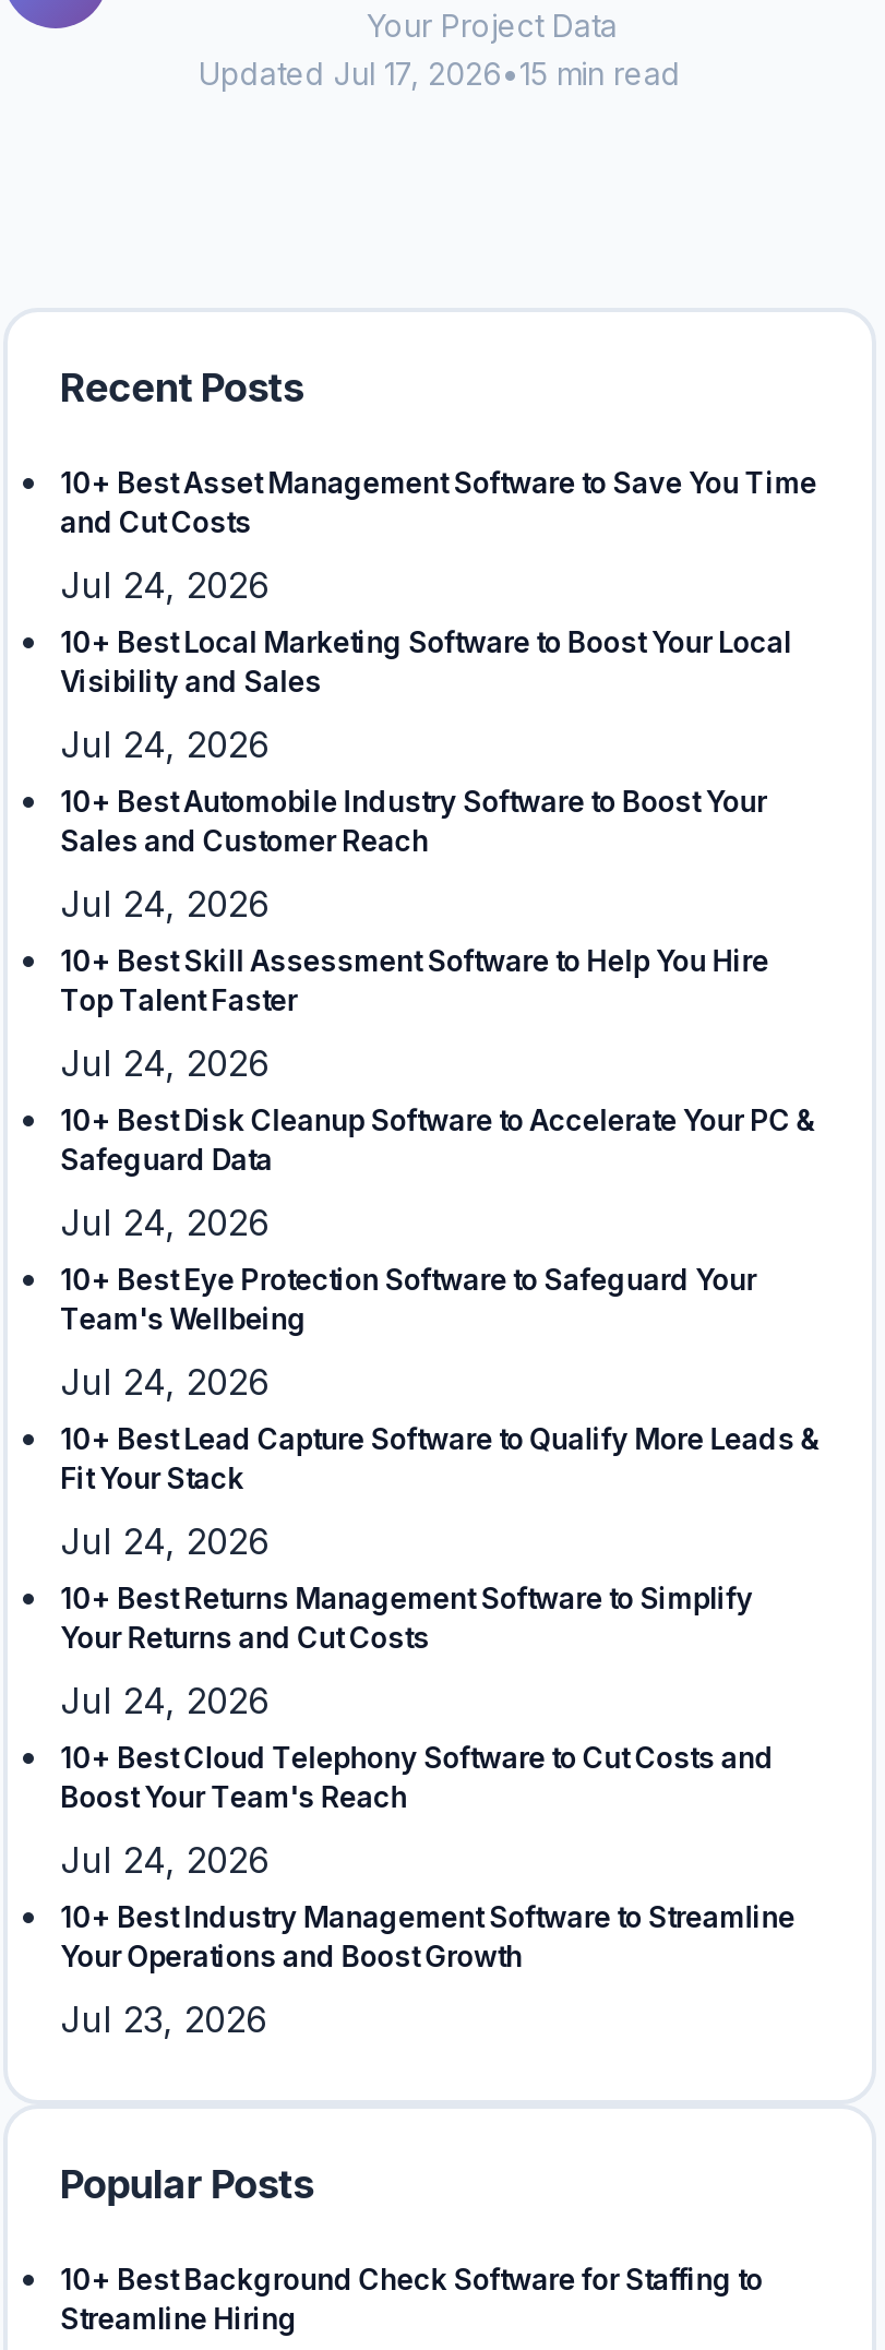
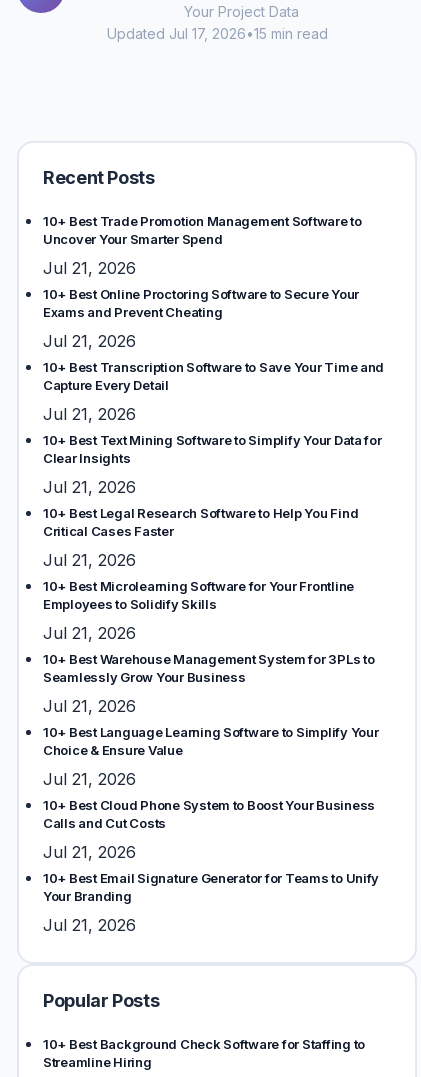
[60,465,817,539] 10+ Best Asset Management Software to Save You Time | and Cut Costs -> [43,213,362,247] 10+ Best Trade Promotion Management Software to | Uncover Your Smarter Spend
[60,563,792,699] Jul 24, 2026 | 10+ Best Local Marketing Software to Boost Your Local | Visibility and Sales -> [43,258,359,320] Jul 21, 2026 | 10+ Best Online Proctoring Software to Secure Your | Exams and Prevent Cheating
[60,723,766,858] Jul 24, 2026 | 10+ Best Automobile Industry Software to Boost Your | Sales and Customer Reach -> [43,331,384,393] Jul 21, 2026 | 10+ Best Transcription Software to Save Your Time and | Capture Every Detail
[60,882,769,1017] Jul 24, 2026 | 10+ Best Skill Assessment Software to Help You Hire | Top Talent Faster -> [43,404,382,466] Jul 21, 2026 | 10+ Best Text Mining Software to Simplify Your Data for | Clear Insights
[60,1041,815,1177] Jul 24, 2026 | 10+ Best Disk Cleanup Software to Accelerate Your PC & | Safeguard Data -> [43,477,358,539] Jul 21, 2026 | 10+ Best Legal Research Software to Help You Find | Critical Cases Faster
[60,1201,756,1336] Jul 24, 2026 | 10+ Best Eye Protection Software to Safeguard Your | Team's Wellbeing -> [43,550,354,612] Jul 21, 2026 | 10+ Best Microlearning Software for Your Frontline | Employees to Solidify Skills
[60,1360,820,1495] Jul 24, 2026 | 10+ Best Lead Capture Software to Qualify More Leads & | Fit Your Stack -> [43,623,374,685] Jul 21, 2026 | 10+ Best Warehouse Management System for 3PLs to | Seamlessly Grow Your Business
[60,1519,753,1655] Jul 24, 2026 | 10+ Best Returns Management Software to Simplify | Your Returns and Cut Costs -> [43,696,378,758] Jul 21, 2026 | 10+ Best Language Learning Software to Simplify Your | Choice & Ensure Value
[60,1679,774,1814] Jul 24, 2026 | 10+ Best Cloud Telephony Software to Cut Costs and | Boost Your Team's Reach -> [43,769,375,831] Jul 21, 2026 | 10+ Best Cloud Phone System to Boost Your Business | Calls and Cut Costs
[60,1838,795,1973] Jul 24, 2026 | 10+ Best Industry Management Software to Streamline | Your Operations and Boost Growth -> [43,842,379,904] Jul 21, 2026 | 10+ Best Email Signature Generator for Teams to Unify | Your Branding
[60,1997,267,2041] Jul 23, 2026 -> [43,915,136,935] Jul 21, 2026

